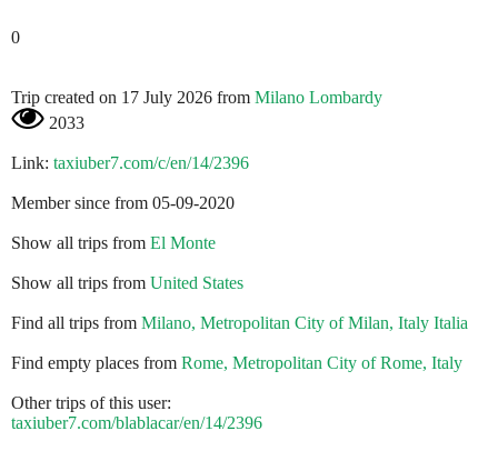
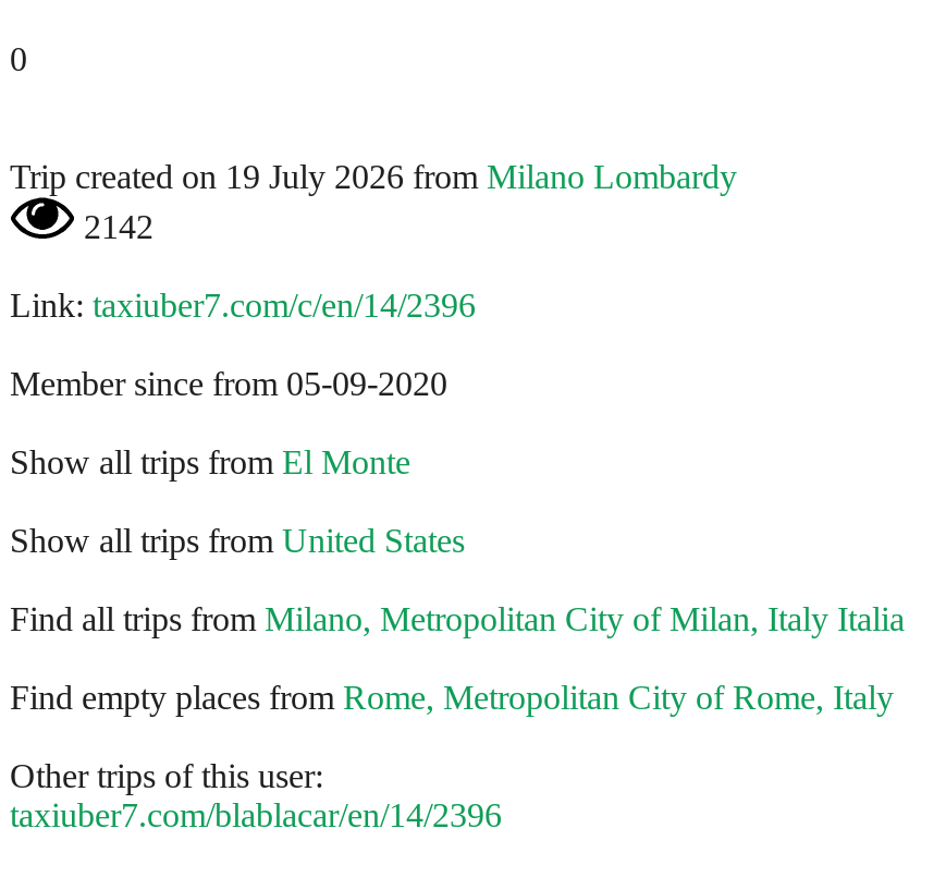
[11,88,382,107] Trip created on 17 July 2026 from Milano Lombardy -> [10,158,737,195] Trip created on 19 July 2026 from Milano Lombardy
[44,114,84,132] 2033 -> [75,209,153,246] 2142

